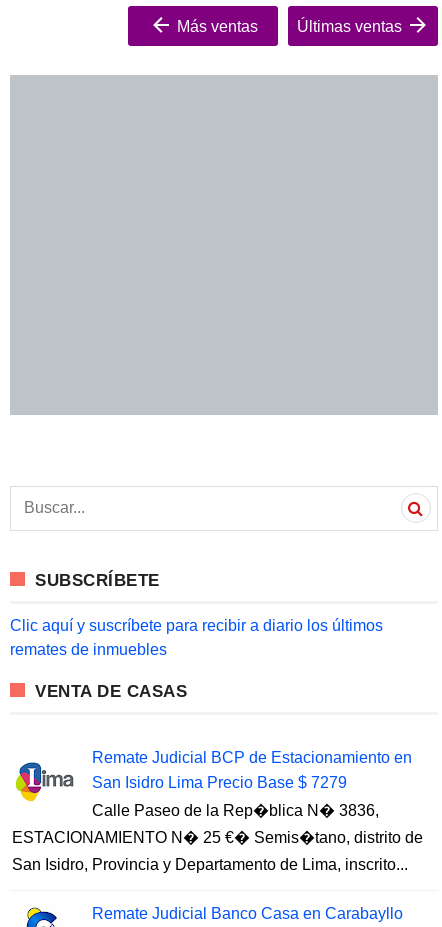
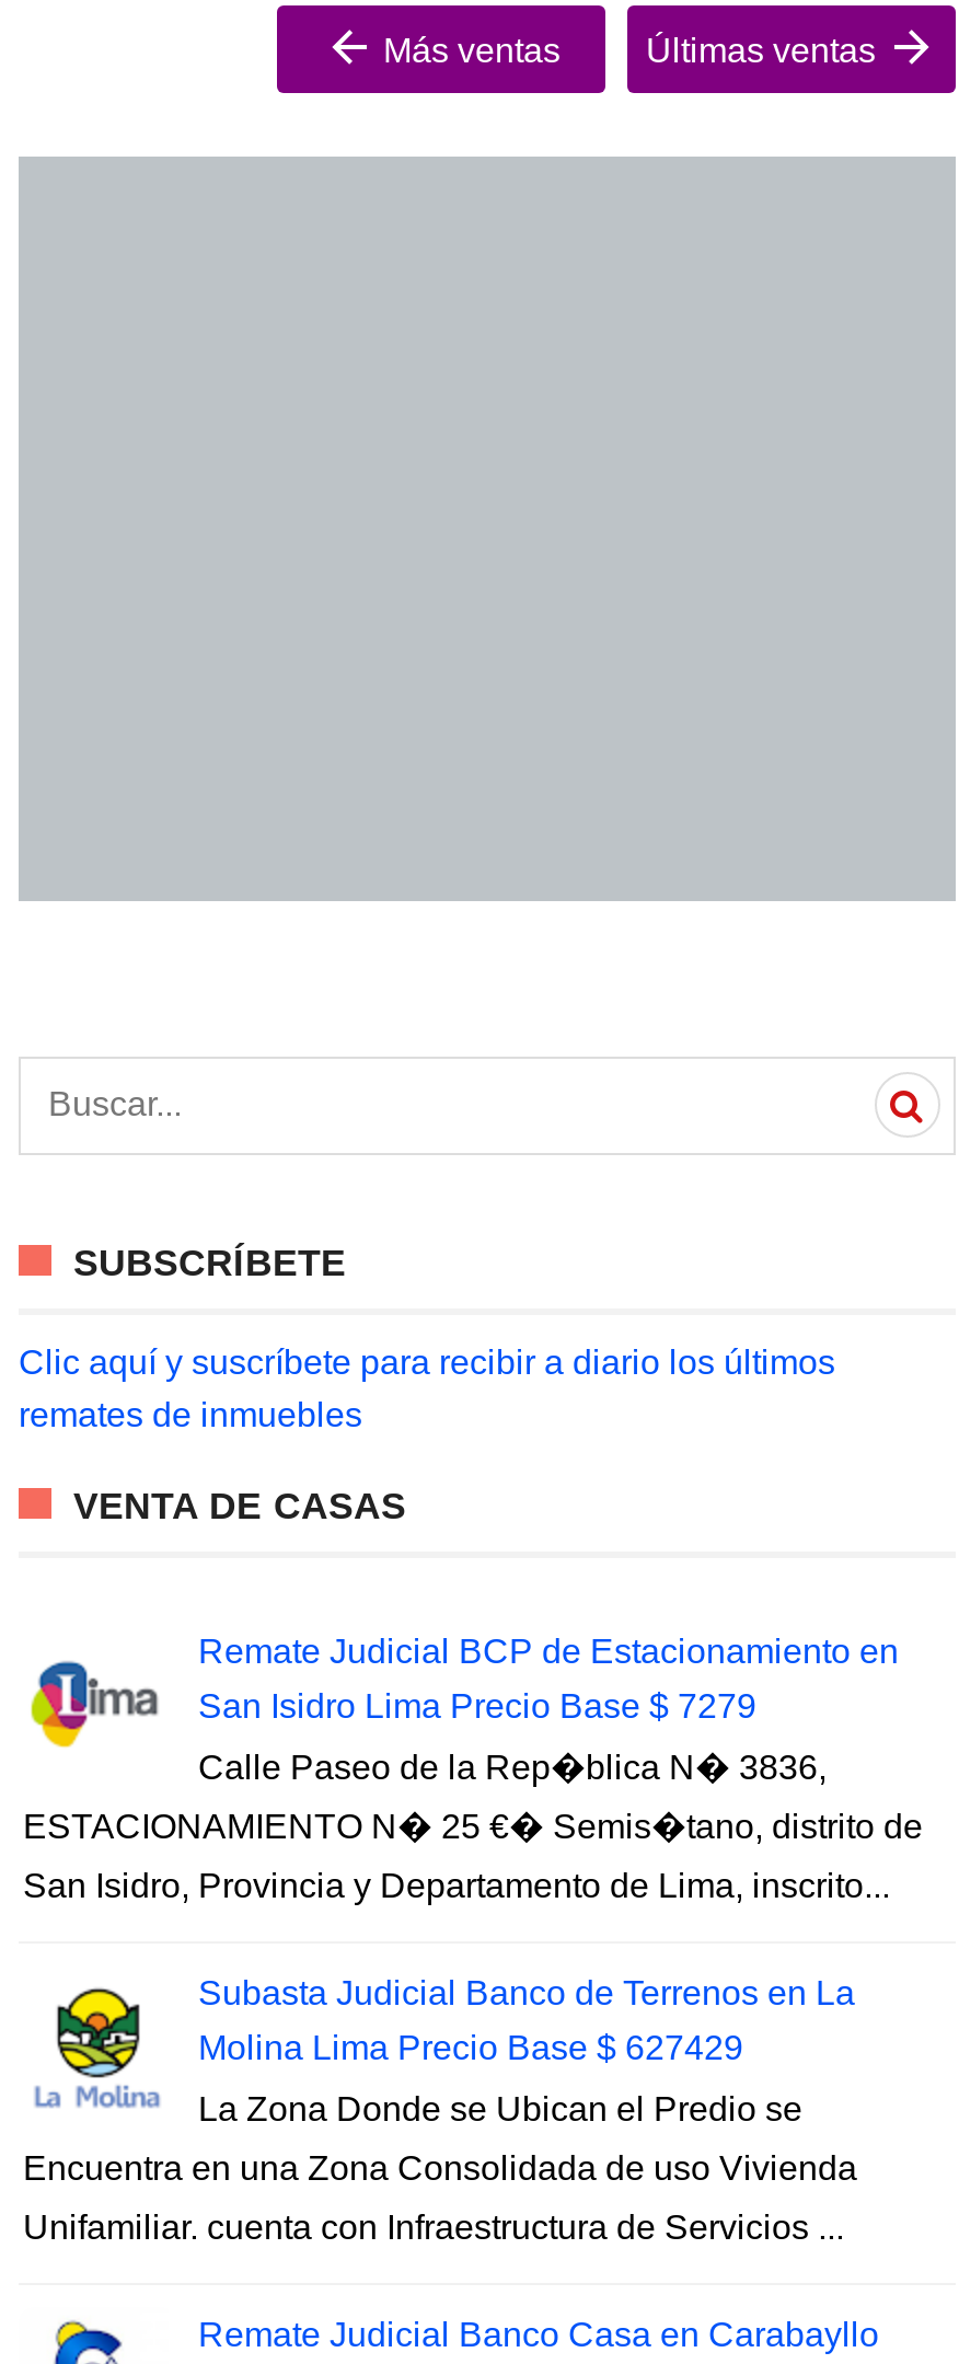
none -> [23,1974,857,2245] [image] | Subasta Judicial Banco de Terrenos en La | Molina Lima Precio Base $ 627429 | La Zona Donde se Ubican el Predio se | Encuentra en una Zona Consolidada de uso Vivienda | Unifamiliar. cuenta con Infraestructura de Servicios ...

